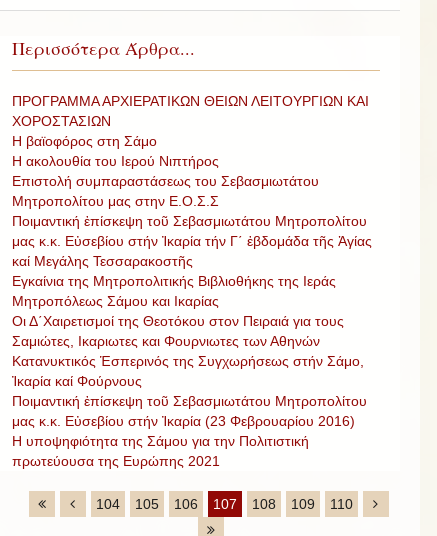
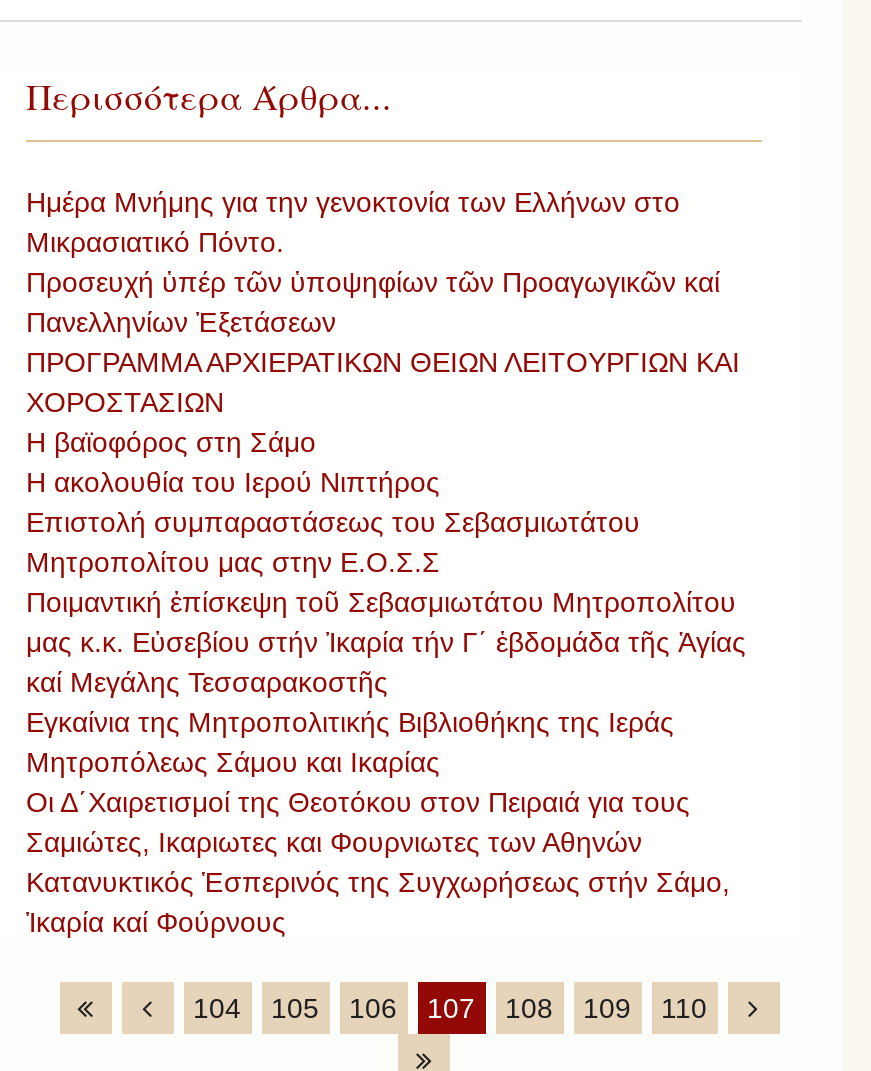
none -> [26,186,720,338] Ημέρα Μνήμης για την γενοκτονία των Ελλήνων στο | Μικρασιατικό Πόντο. | Προσευχή ὑπέρ τῶν ὑποψηφίων τῶν Προαγωγικῶν καί | Πανελληνίων Ἐξετάσεων
moved [12,93,372,389] -> [26,346,746,938]: ΠΡΟΓΡΑΜΜΑ ΑΡΧΙΕΡΑΤΙΚΩΝ ΘΕΙΩΝ ΛΕΙΤΟΥΡΓΙΩΝ ΚΑΙ | ΧΟΡΟΣΤΑΣΙΩΝ | Η βαϊοφόρος στη Σάμο | ... | Κατανυκτικός Ἑσπερινός της Συγχωρήσεως στήν Σάμο, | Ἰκαρία καί Φούρνους
[12,393,367,469] Ποιμαντική ἐπίσκεψη τοῦ Σεβασμιωτάτου Μητροπολίτου | μας κ.κ. Εὐσεβίου στήν Ἰκαρία (23 Φεβρουαρίου 2016) | Η υποψηφιότητα της Σάμου για την Πολιτιστική | πρωτεύουσα της Ευρώπης 2021 -> none

